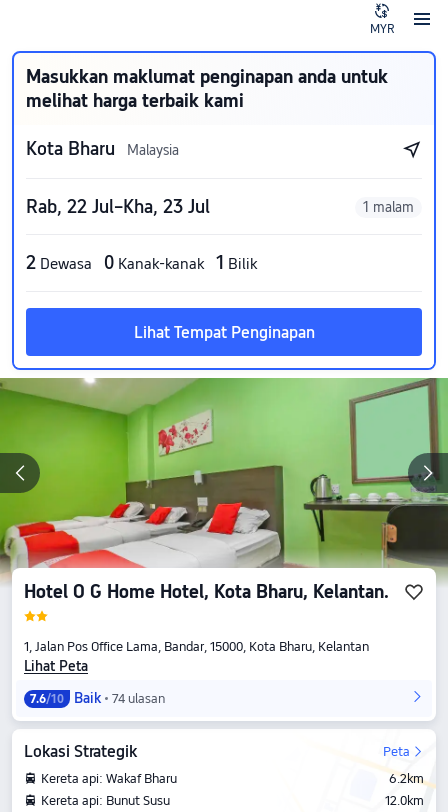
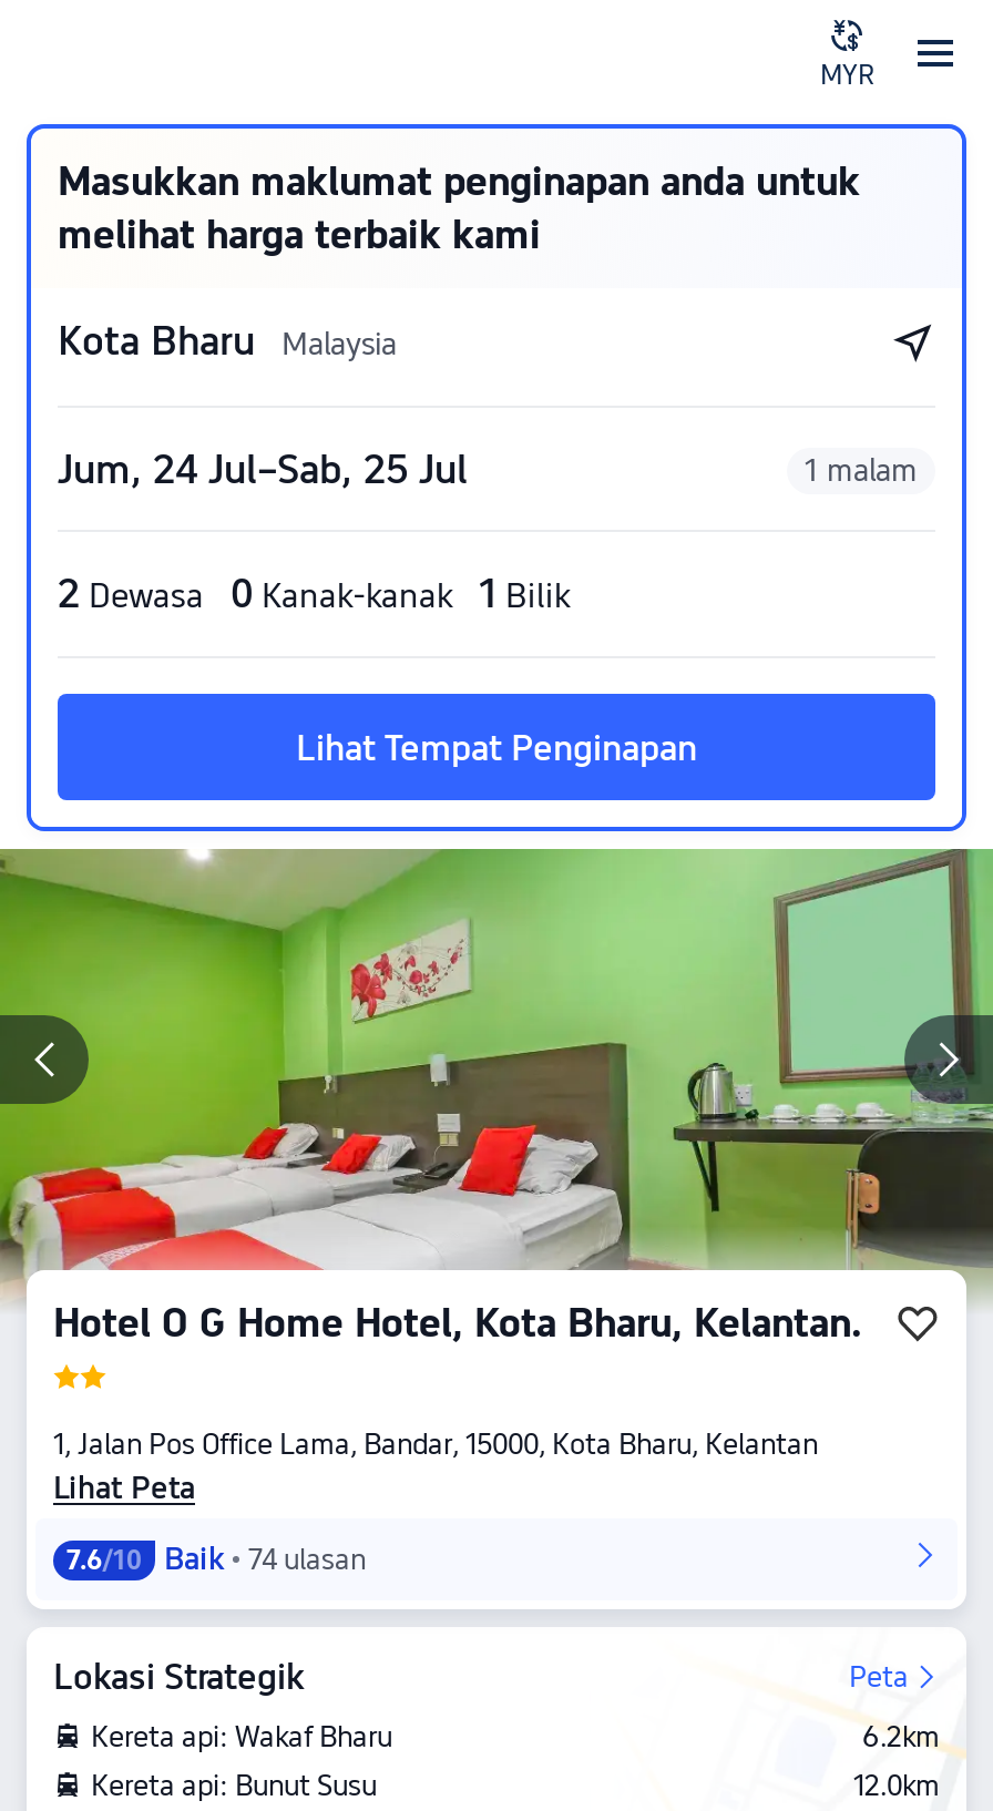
[26,196,210,217] Rab, 22 Jul–Kha, 23 Jul -> [58,446,468,492] Jum, 24 Jul–Sab, 25 Jul

